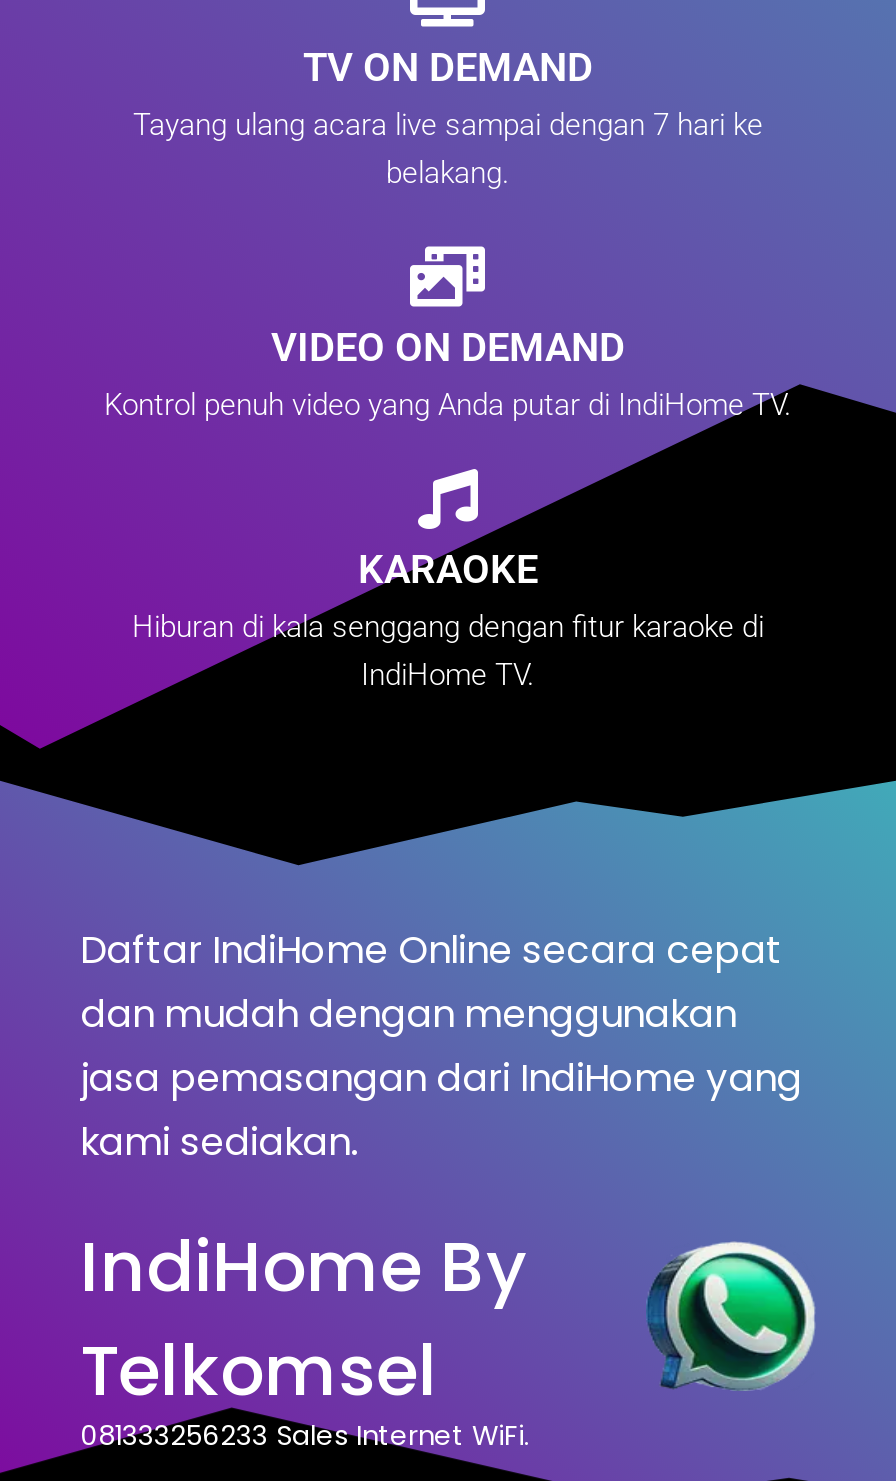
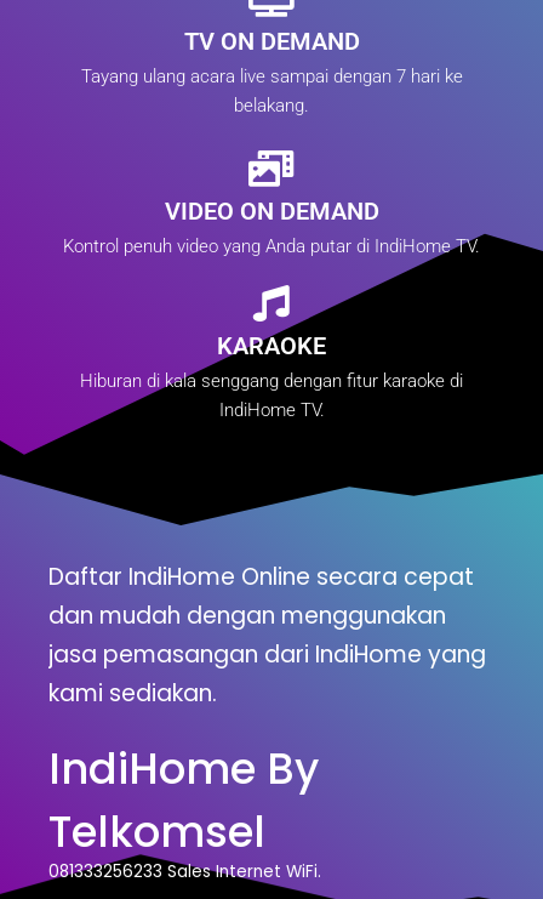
[646,1241,816,1389] [image] -> none

